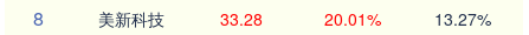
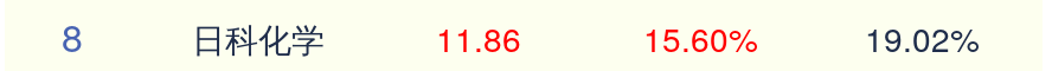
[98,7,491,30] 美新科技 | 33.28 | 20.01% | 13.27% -> [192,14,979,61] 日科化学 | 11.86 | 15.60% | 19.02%

